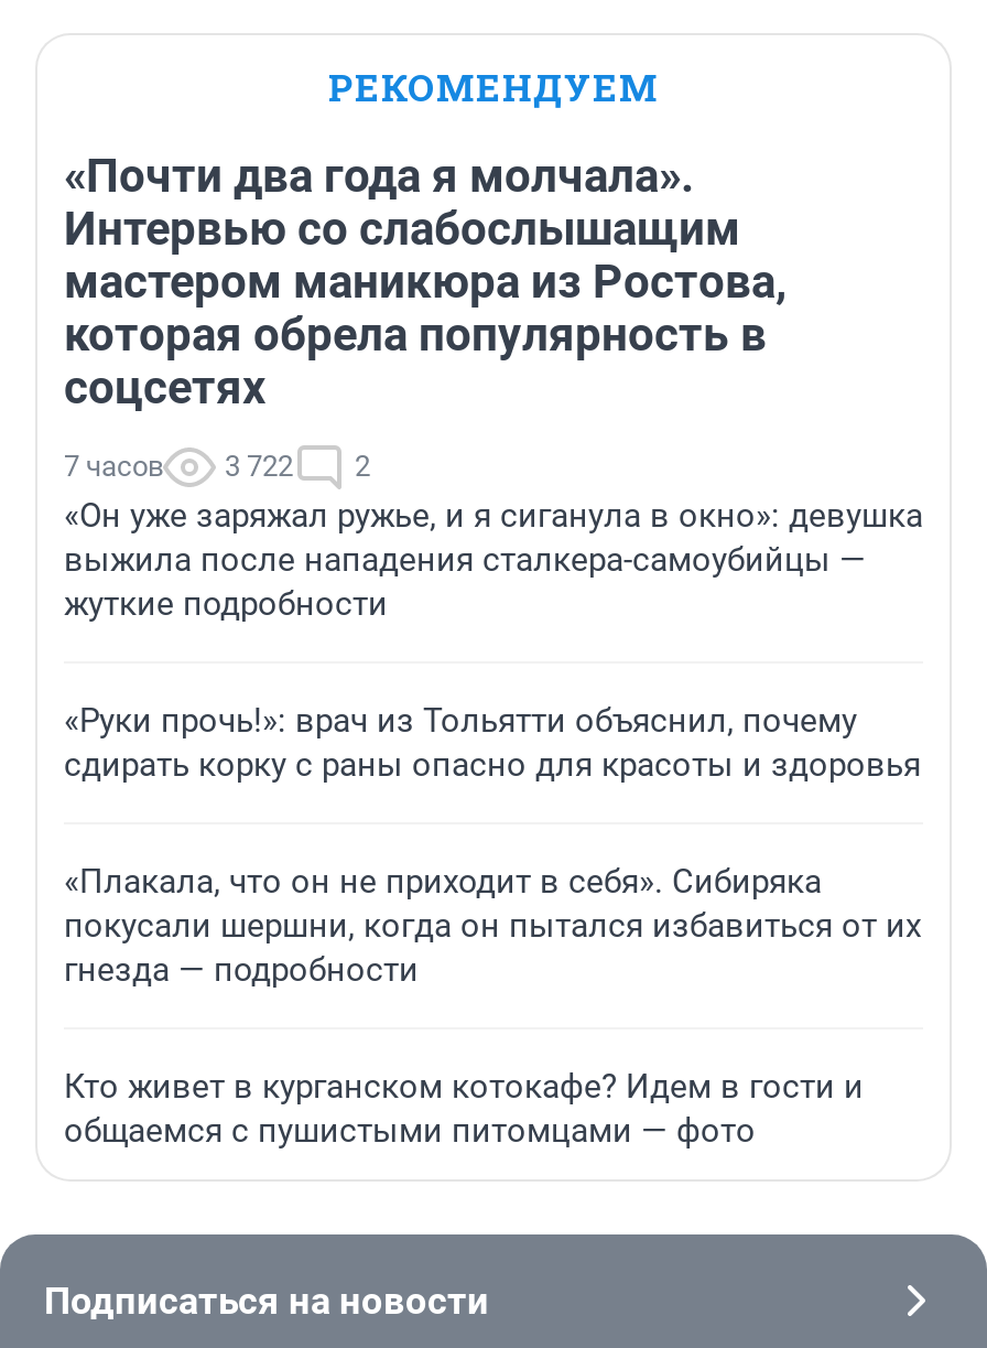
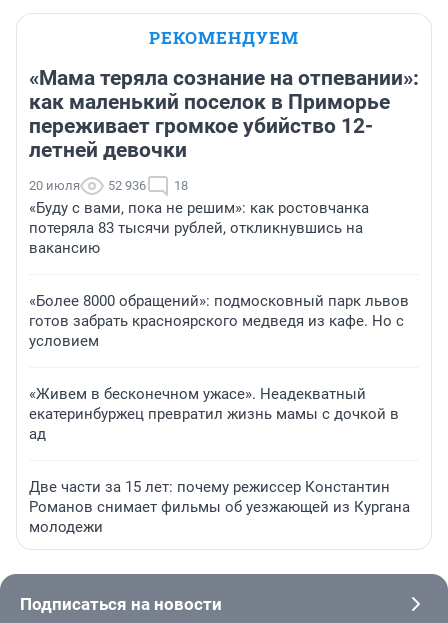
[64,150,787,415] «Почти два года я молчала». | Интервью со слабослышащим | мастером маникюра из Ростова, | которая обрела популярность в | соцсетях -> [29,66,419,162] «Мама теряла сознание на отпевании»: | как маленький поселок в Приморье | переживает громкое убийство 12- | летней девочки
[64,450,923,624] 7 часов | 3 722 | 2 | «Он уже заряжал ружье, и я сиганула в окно»: девушка | выжила после нападения сталкера-самоубийцы — | жуткие подробности -> [29,178,369,257] 20 июля | 52 936 | 18 | «Буду с вами, пока не решим»: как ростовчанка | потеряла 83 тысячи рублей, откликнувшись на | вакансию
[64,701,921,785] «Руки прочь!»: врач из Тольятти объяснил, почему | сдирать корку с раны опасно для красоты и здоровья -> [29,292,409,350] «Более 8000 обращений»: подмосковный парк львов | готов забрать красноярского медведя из кафе. Но с | условием
[64,862,921,990] «Плакала, что он не приходит в себя». Сибиряка | покусали шершни, когда он пытался избавиться от их | гнезда — подробности -> [29,385,399,443] «Живем в бесконечном ужасе». Неадекватный | екатеринбуржец превратил жизнь мамы с дочкой в | ад
[64,1067,864,1151] Кто живет в курганском котокафе? Идем в гости и | общаемся с пушистыми питомцами — фото -> [29,478,410,536] Две части за 15 лет: почему режиссер Константин | Романов снимает фильмы об уезжающей из Кургана | молодежи

